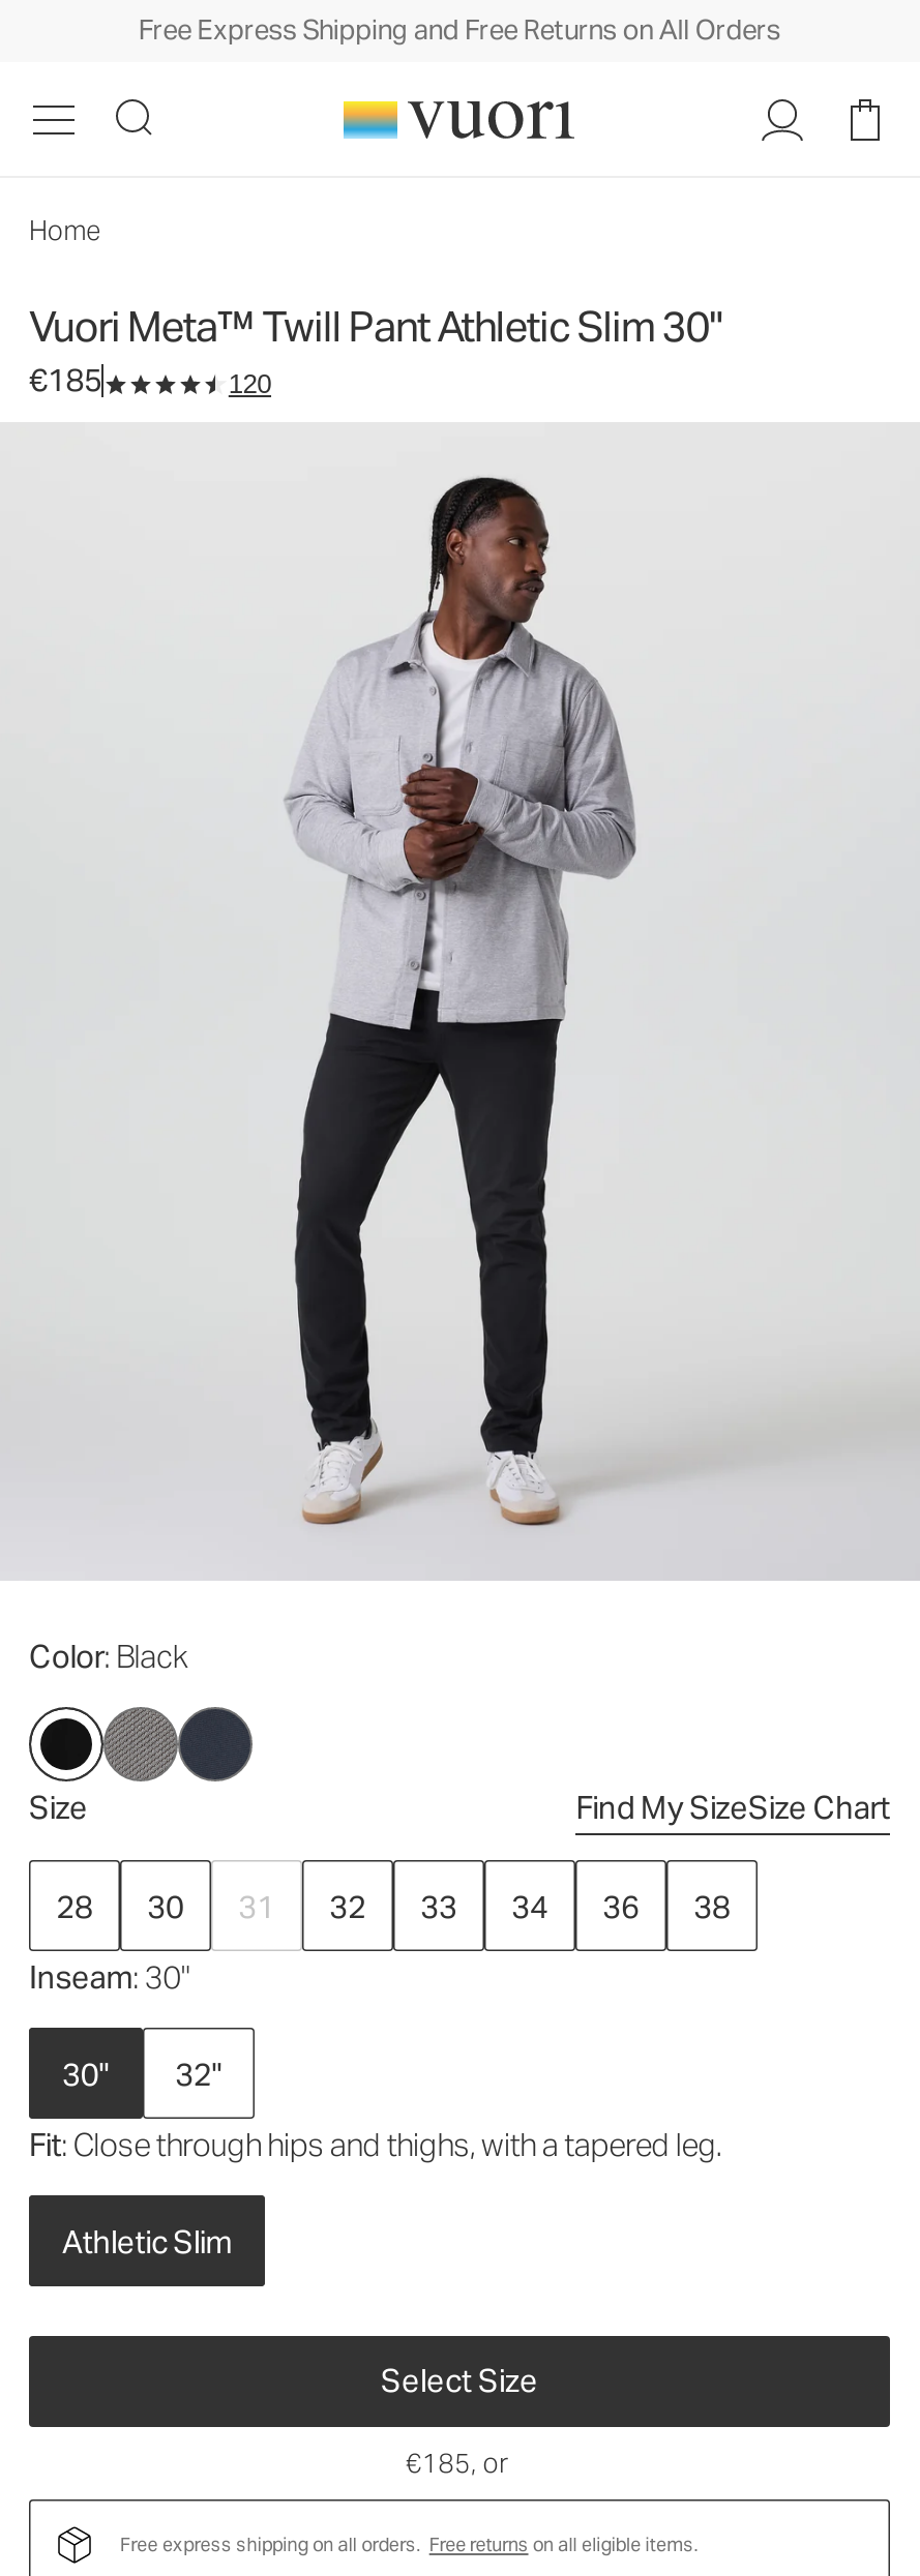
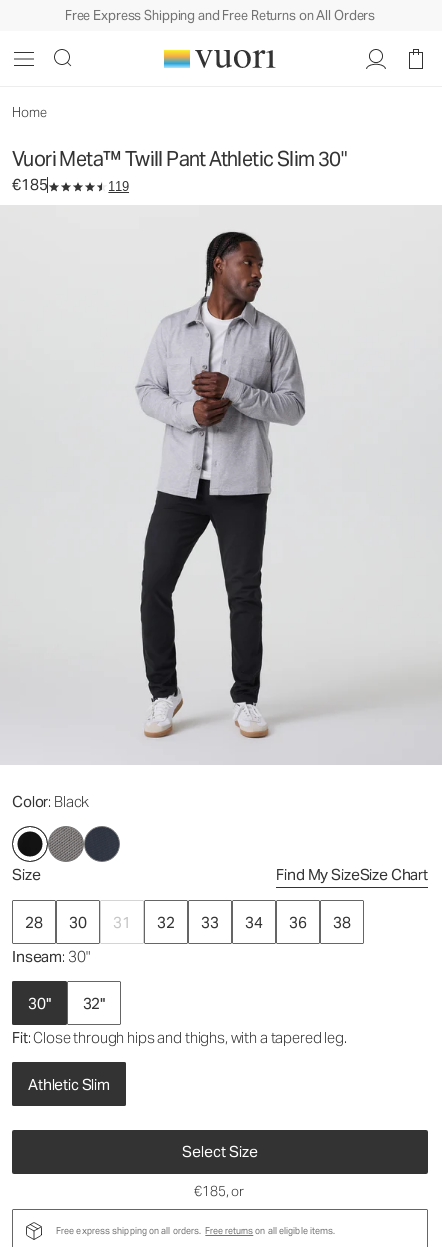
[228,368,271,399] 120 -> [108,179,129,194] 119

